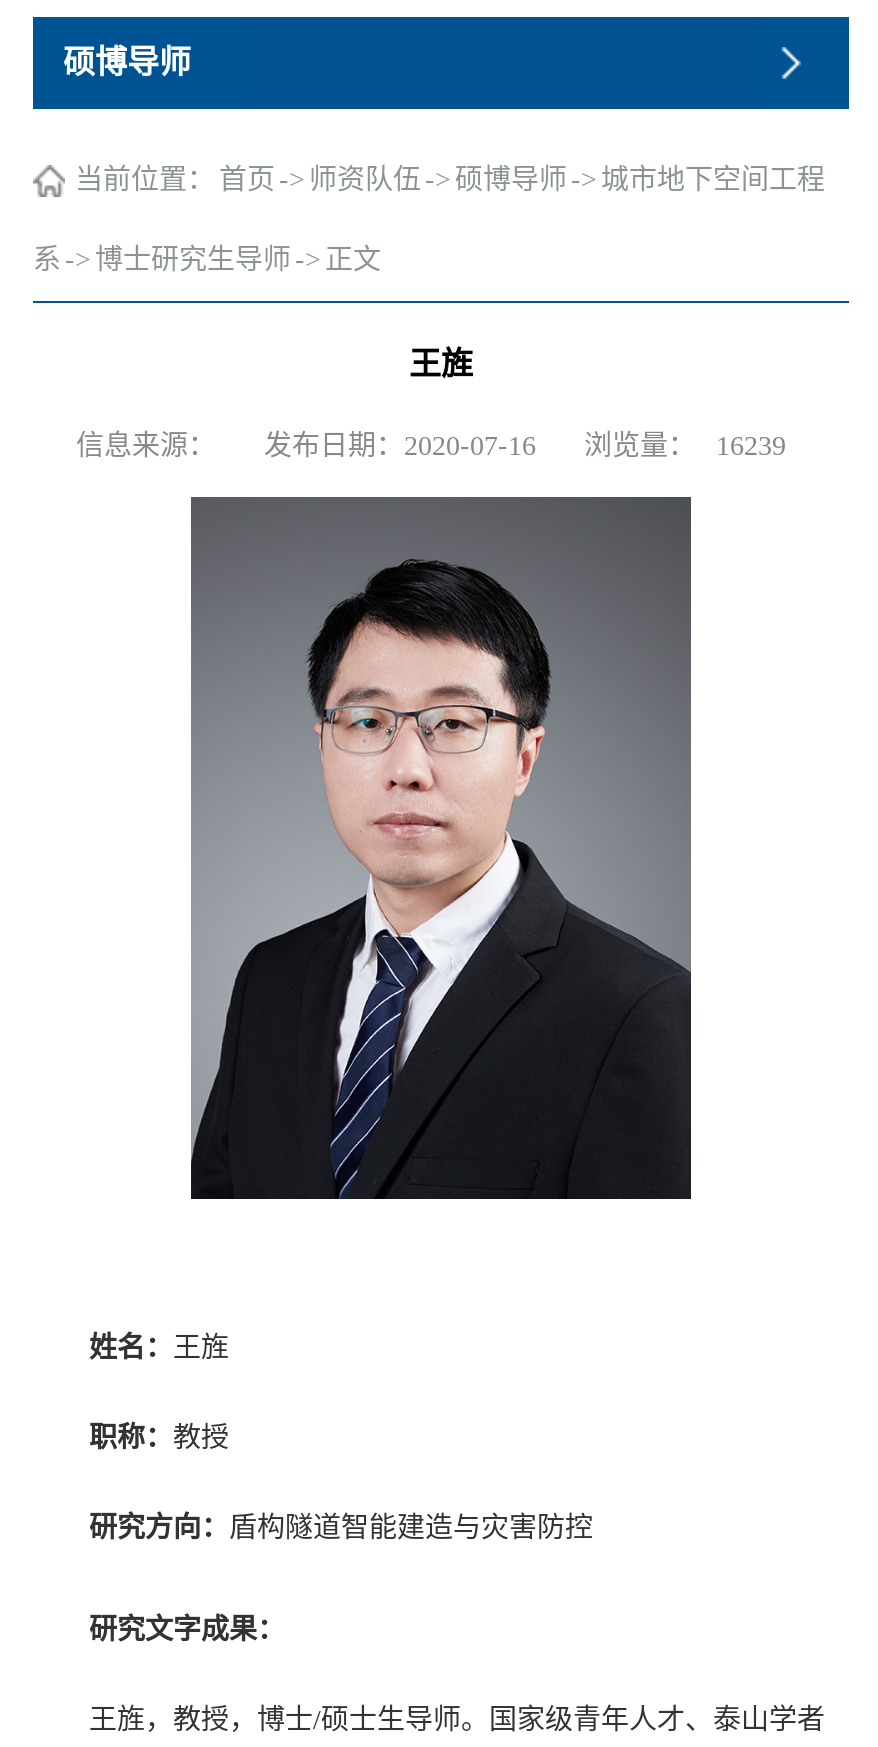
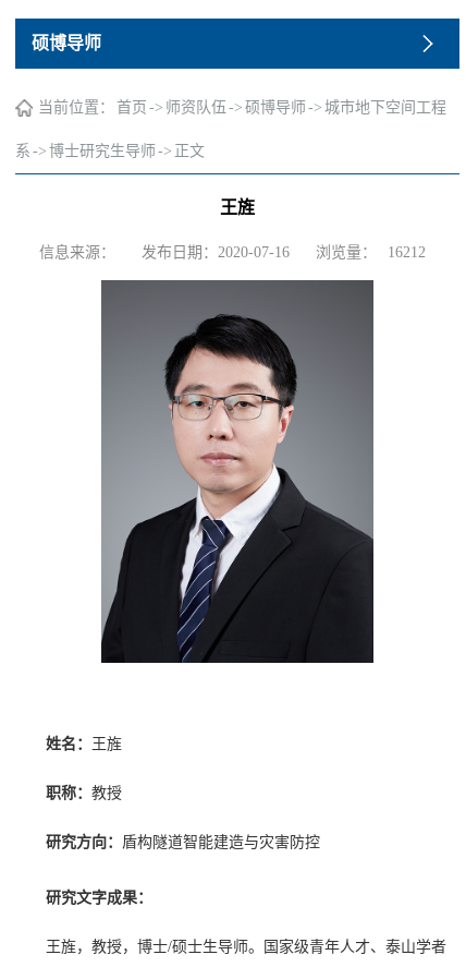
[76,430,786,462] 信息来源： 发布日期：2020-07-16 浏览量： 16239 -> [39,244,425,261] 信息来源： 发布日期：2020-07-16 浏览量： 16212

